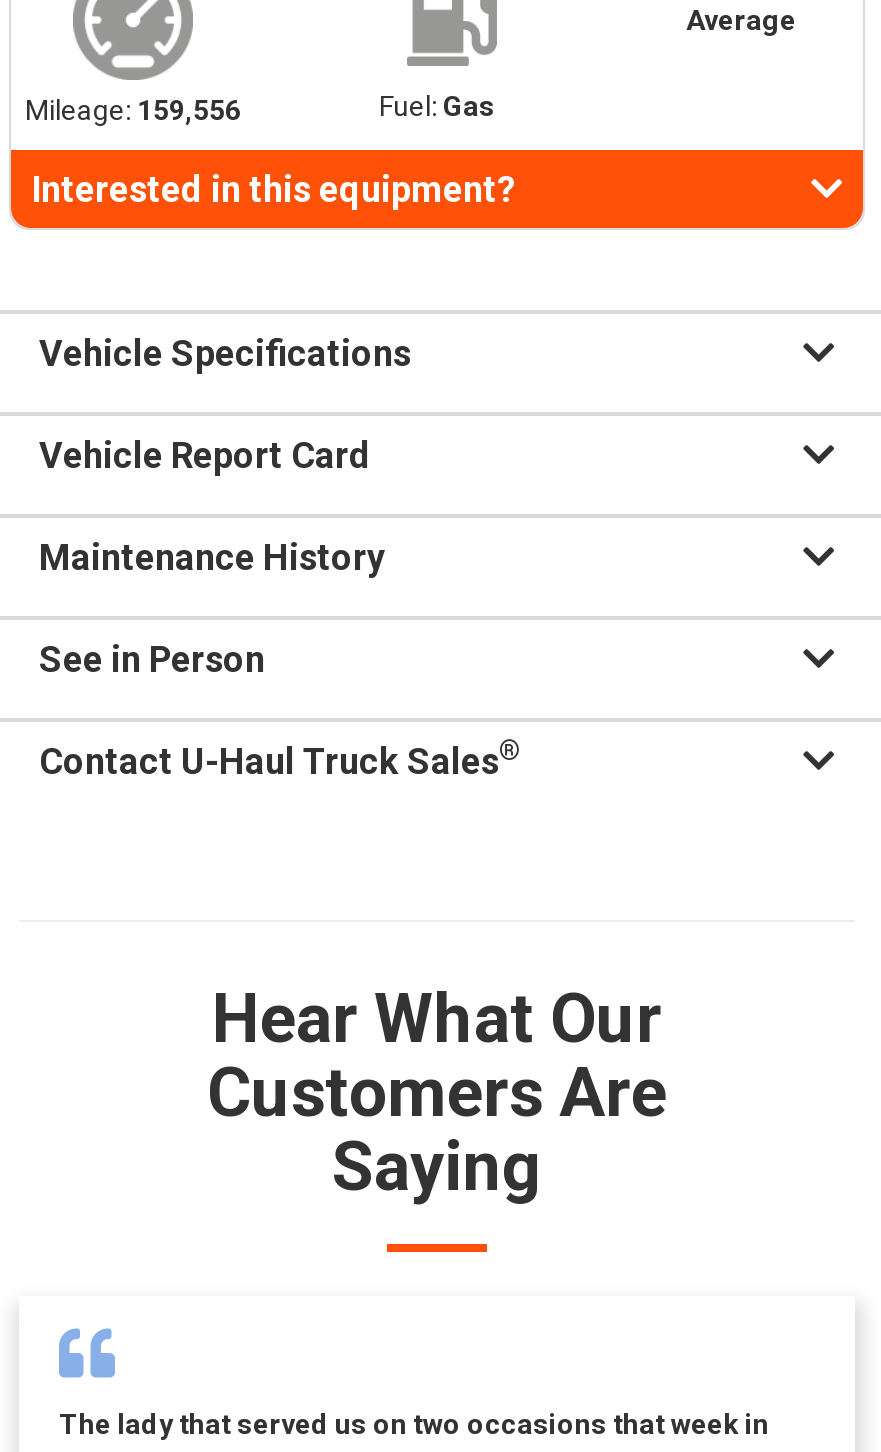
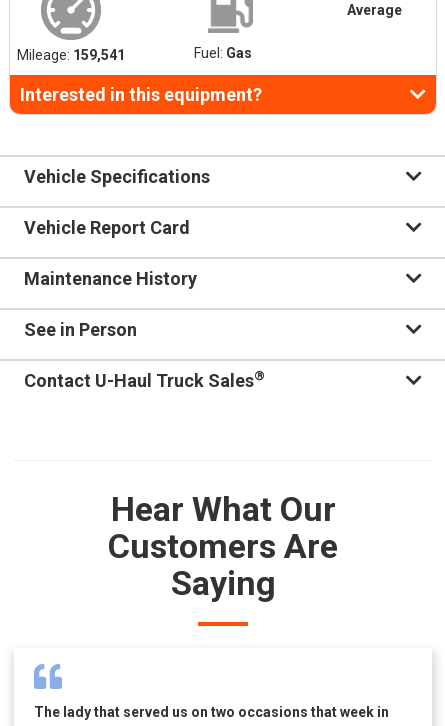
[25,94,241,126] Mileage: 159,556 -> [17,47,125,63] Mileage: 159,541

